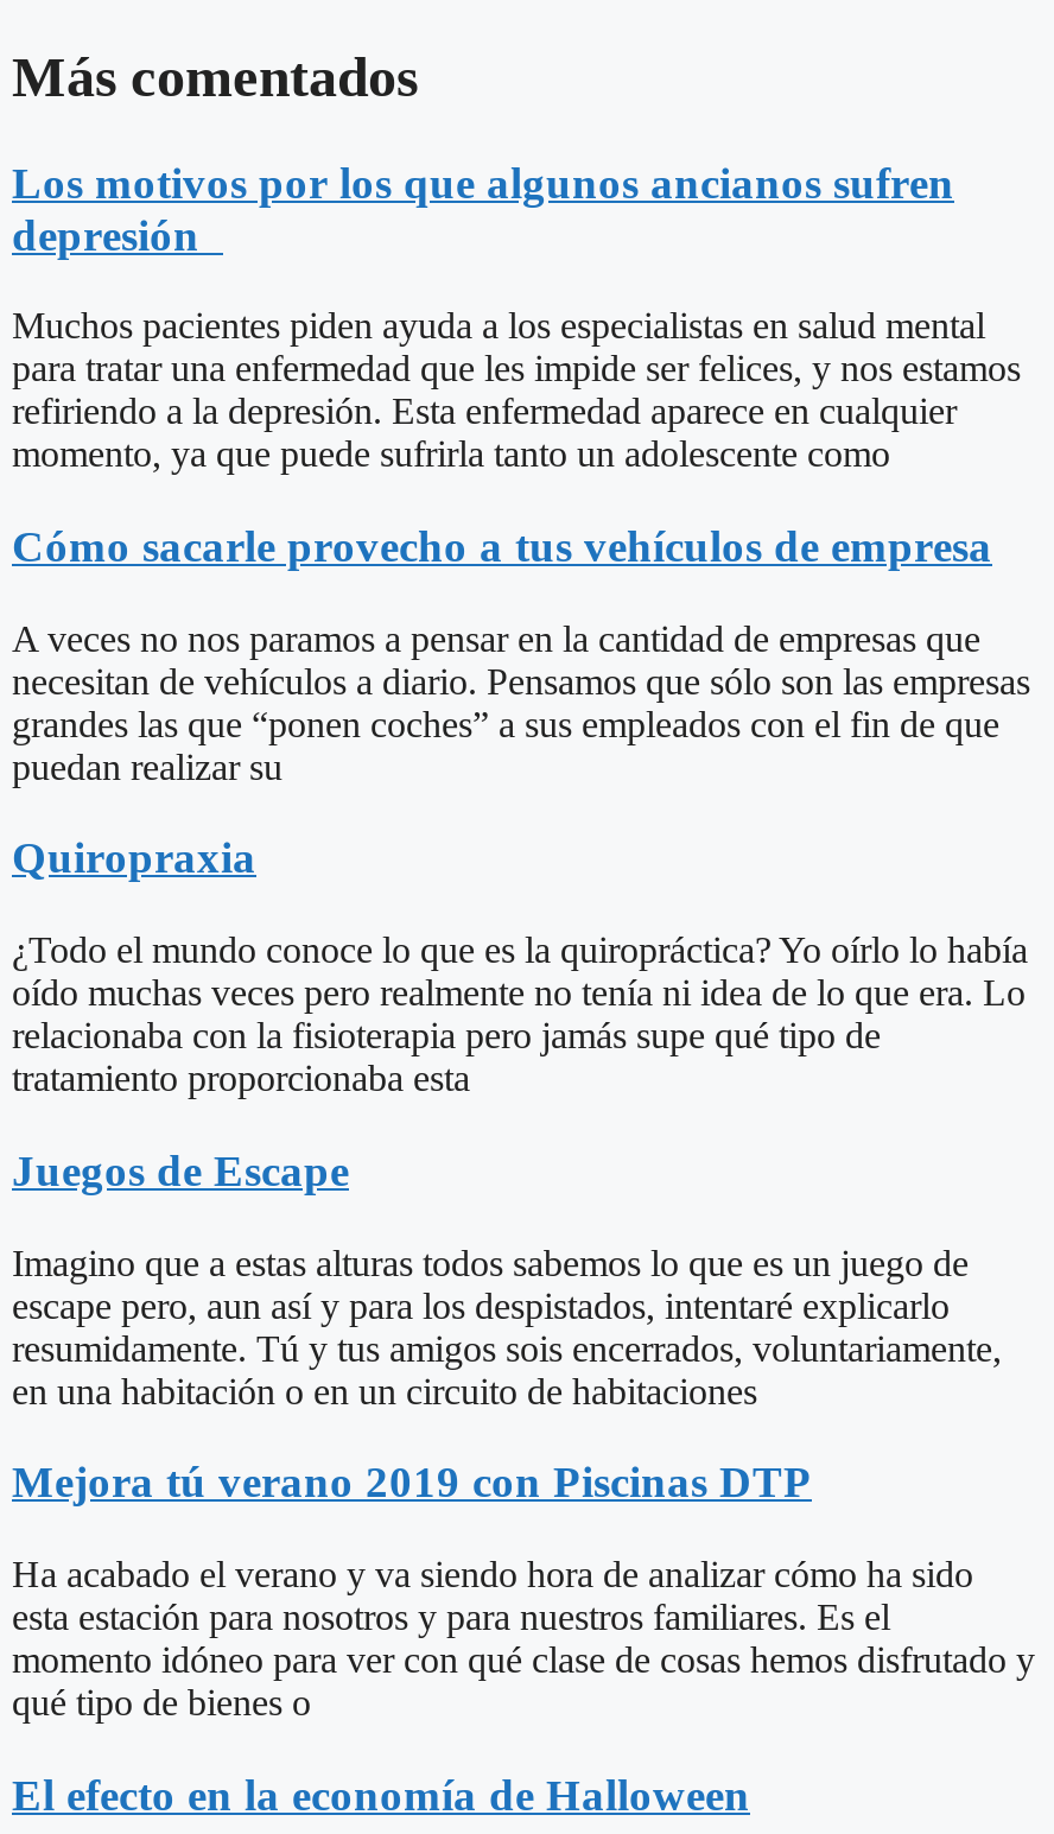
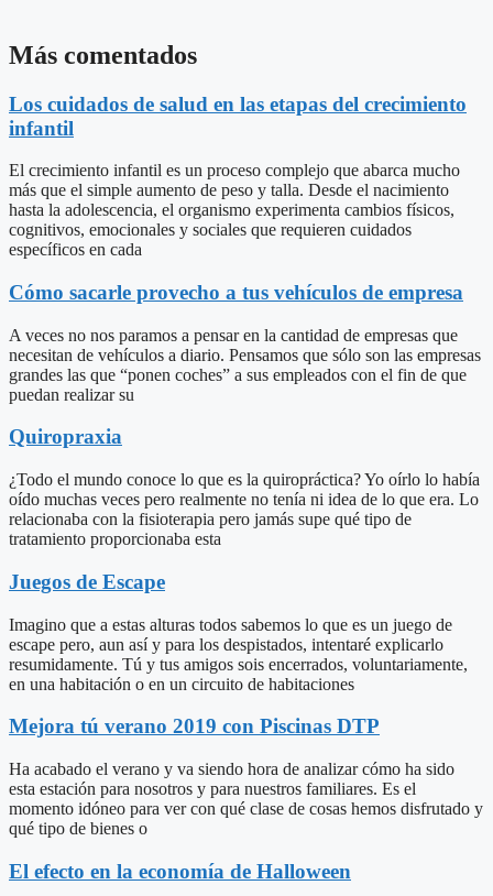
[12,157,954,259] Los motivos por los que algunos ancianos sufren | depresión -> [9,92,467,139] Los cuidados de salud en las etapas del crecimiento | infantil
[12,306,1021,474] Muchos pacientes piden ayuda a los especialistas en salud mental | para tratar una enfermedad que les impide ser felices, y nos estamos | refiriendo a la depresión. Esta enfermedad aparece en cualquier | momento, ya que puede sufrirla tanto un adolescente como -> [9,161,460,259] El crecimiento infantil es un proceso complejo que abarca mucho | más que el simple aumento de peso y talla. Desde el nacimiento | hasta la adolescencia, el organismo experimenta cambios físicos, | cognitivos, emocionales y sociales que requieren cuidados | específicos en cada

